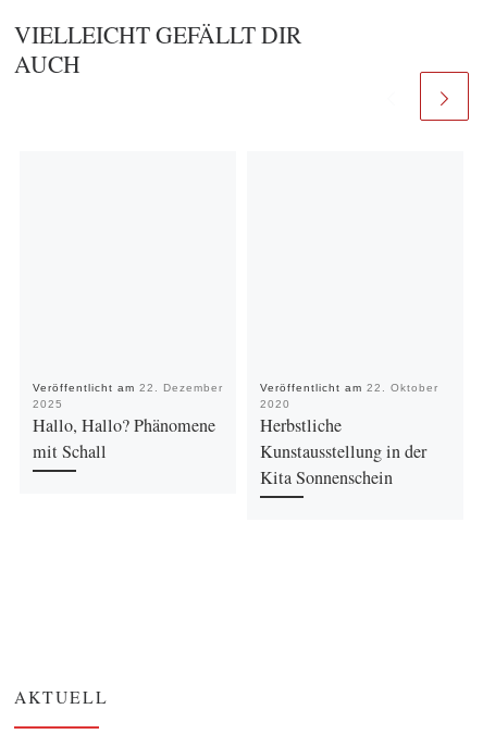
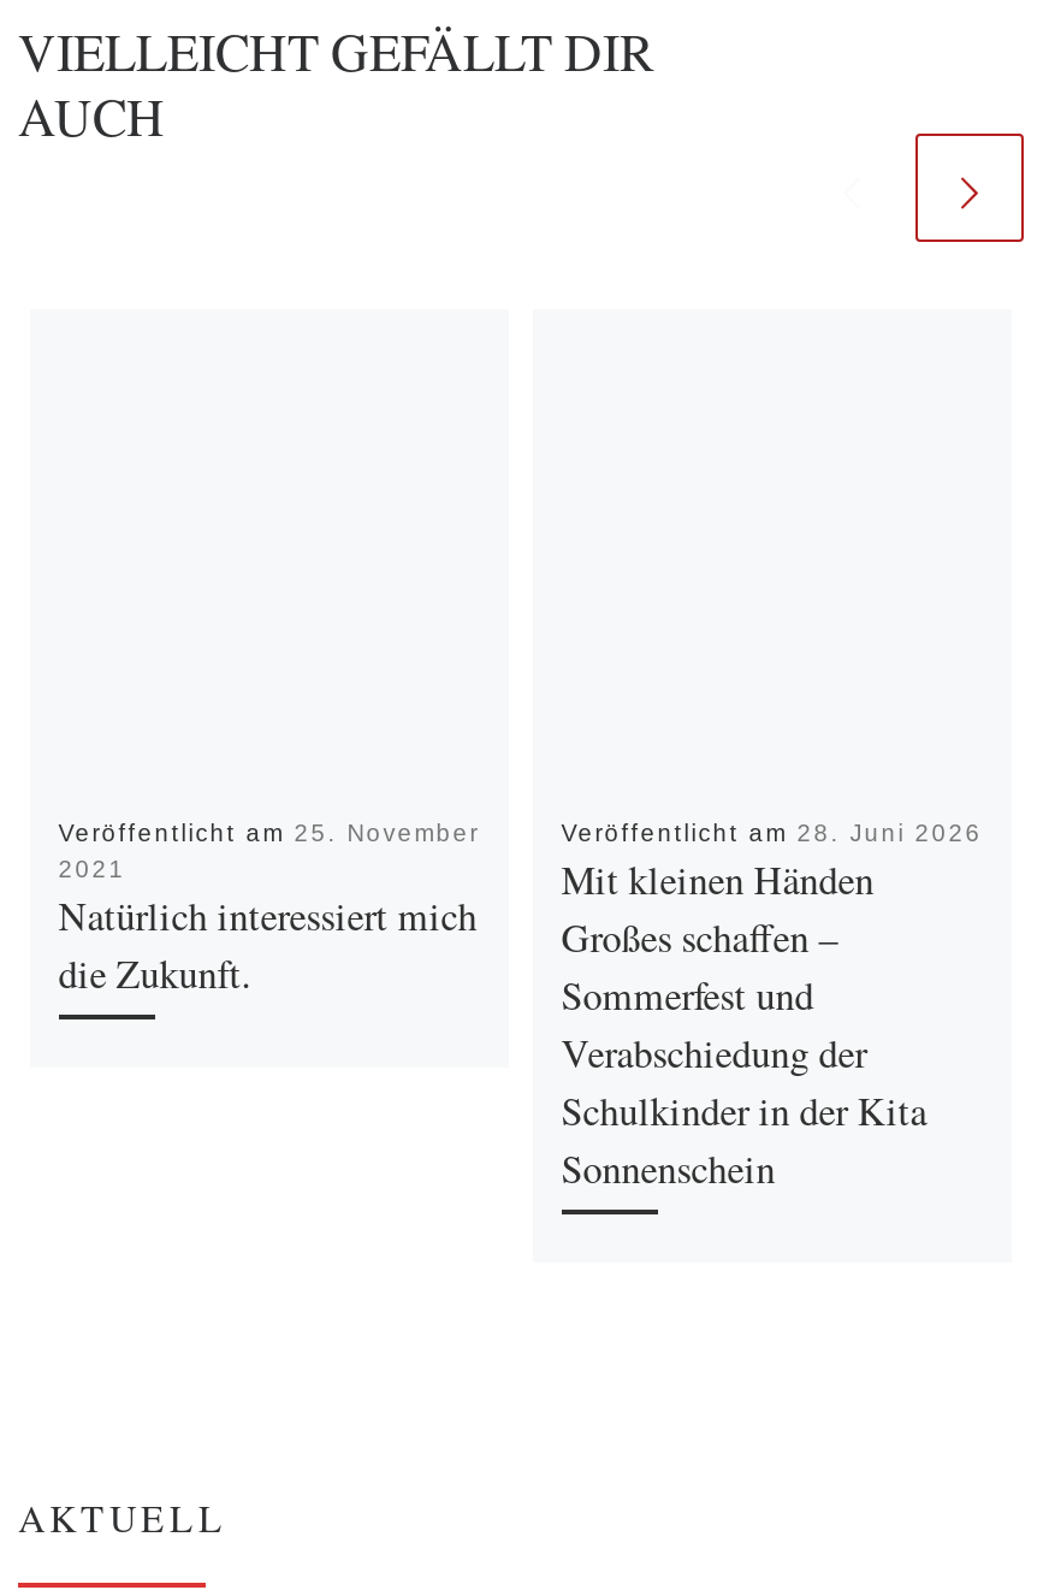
[32,382,223,464] Veröffentlicht am 22. Dezember | 2025 | Hallo, Hallo? Phänomene | mit Schall -> [58,821,479,1001] Veröffentlicht am 25. November | 2021 | Natürlich interessiert mich | die Zukunft.
[260,382,438,490] Veröffentlicht am 22. Oktober | 2020 | Herbstliche | Kunstausstellung in der | Kita Sonnenschein -> [561,821,982,1196] Veröffentlicht am 28. Juni 2026 | Mit kleinen Händen | Großes schaffen – | Sommerfest und | Verabschiedung der | Schulkinder in der Kita | Sonnenschein

